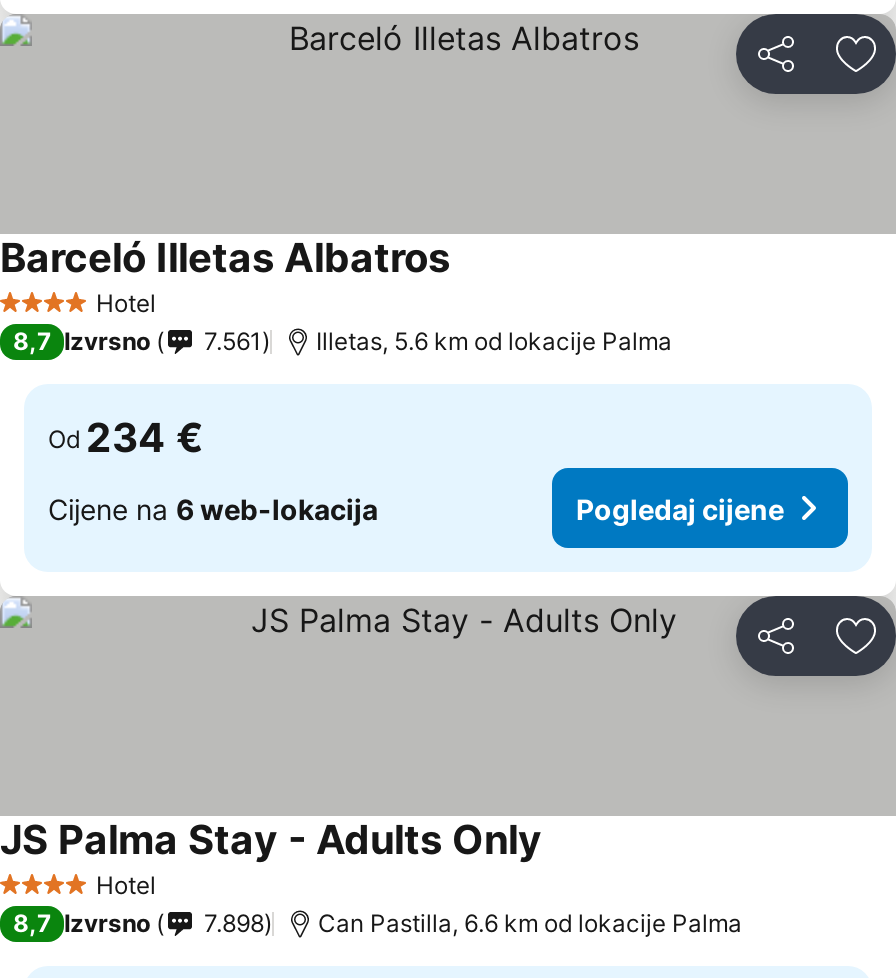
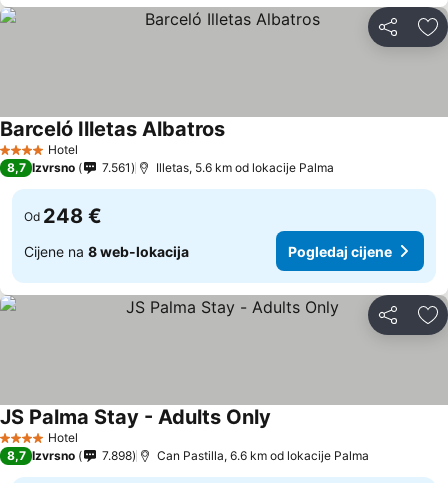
[48,414,204,462] Od 234 € -> [24,204,102,228] Od 248 €
[48,491,378,525] Cijene na 6 web-lokacija -> [24,242,189,259] Cijene na 8 web-lokacija

